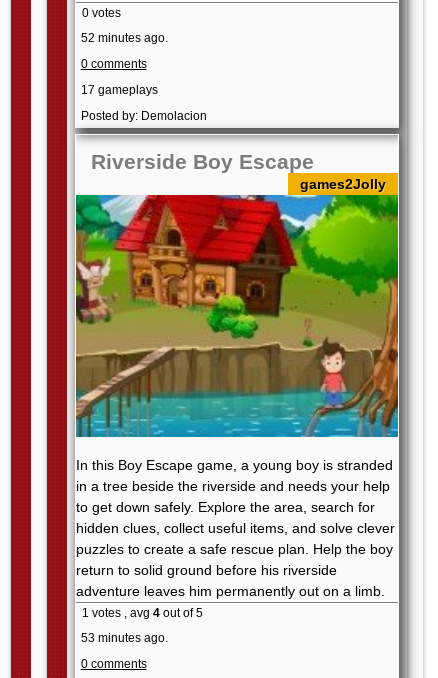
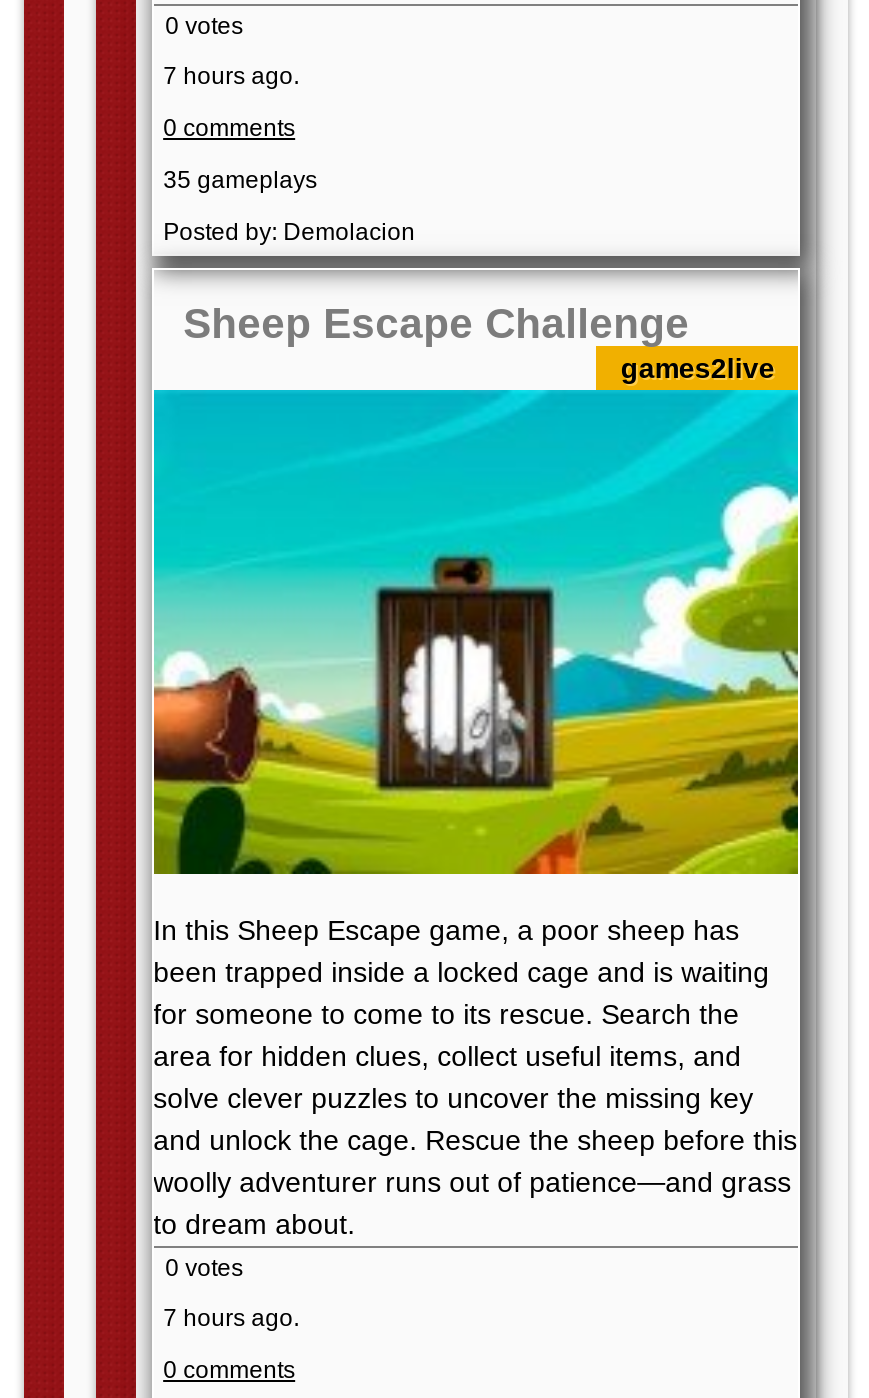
[81,31,168,45] 52 minutes ago. -> [163,62,299,90] 7 hours ago.
[81,83,158,97] 17 gameplays -> [163,166,317,194] 35 gameplays
[91,150,386,192] Riverside Boy Escape | games2Jolly -> [183,301,775,385] Sheep Escape Challenge | games2live
[75,194,399,620] [image] | In this Boy Escape game, a young boy is stranded | in a tree beside the riverside and needs your help | to get down safely. Explore the area, search for | hidden clues, collect useful items, and solve clever | puzzles to create a safe rescue plan. Help the boy | return to solid ground before his riverside | adventure leaves him permanently out on a limb. | 1 votes , avg 4 out of 5 -> [152,394,800,1283] [image] | In this Sheep Escape game, a poor sheep has | been trapped inside a locked cage and is waiting | for someone to come to its rescue. Search the | area for hidden clues, collect useful items, and | solve clever puzzles to uncover the missing key | and unlock the cage. Rescue the sheep before this | woolly adventurer runs out of patience—and grass | to dream about. | 0 votes
[81,631,168,645] 53 minutes ago. -> [163,1305,299,1333] 7 hours ago.

